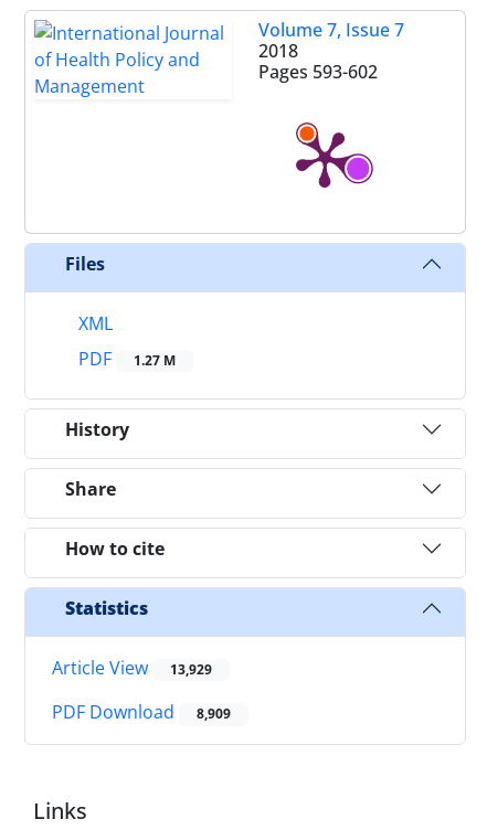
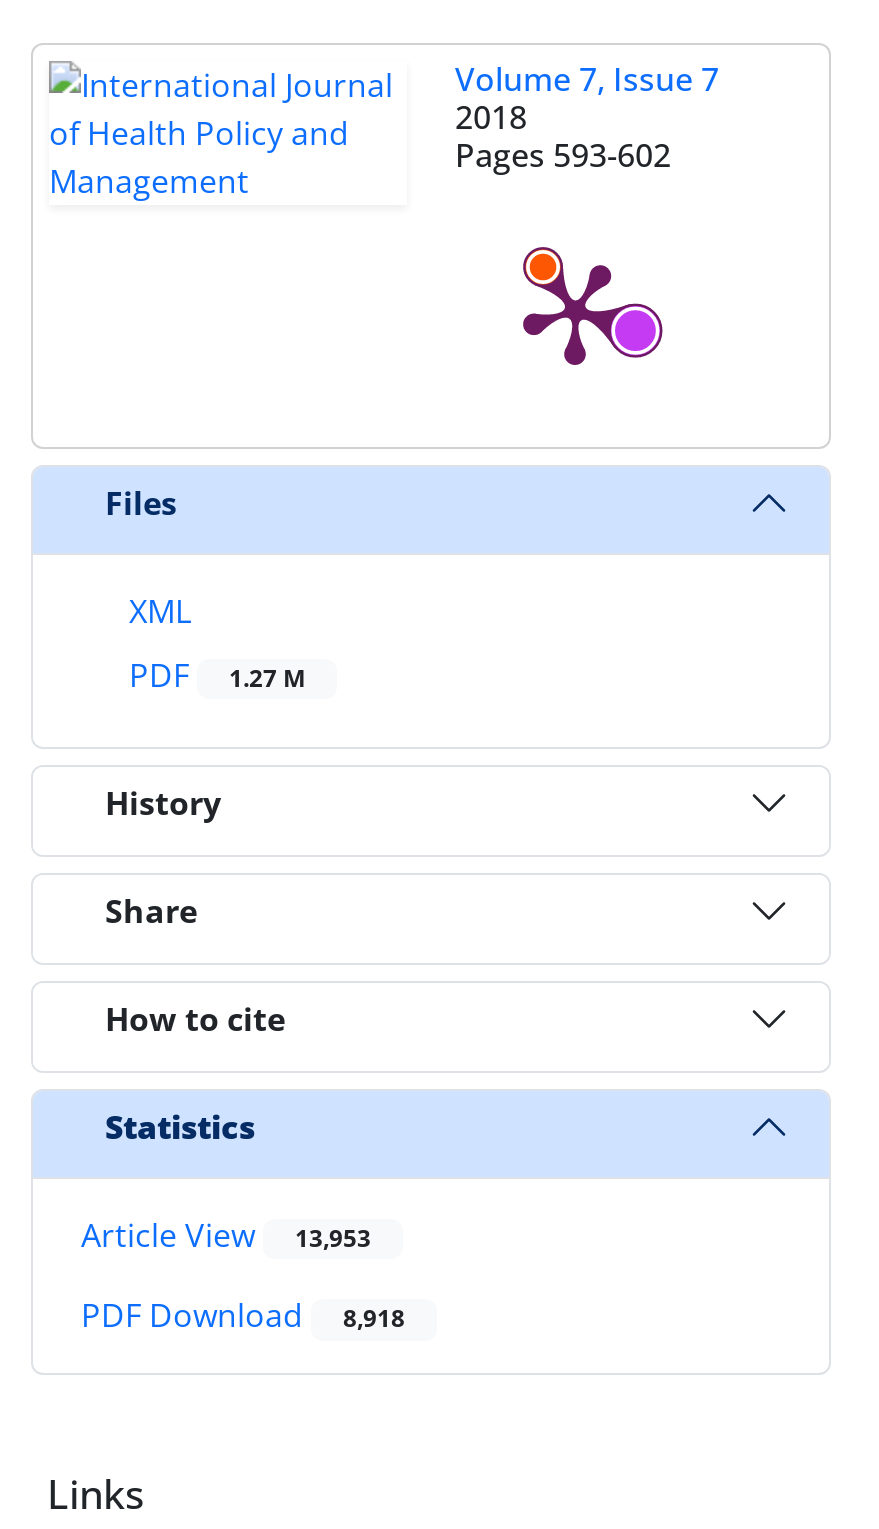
[52,656,212,680] Article View 13,929 -> [81,1213,371,1257] Article View 13,953
[52,700,231,724] PDF Download 8,909 -> [81,1294,405,1338] PDF Download 8,918

